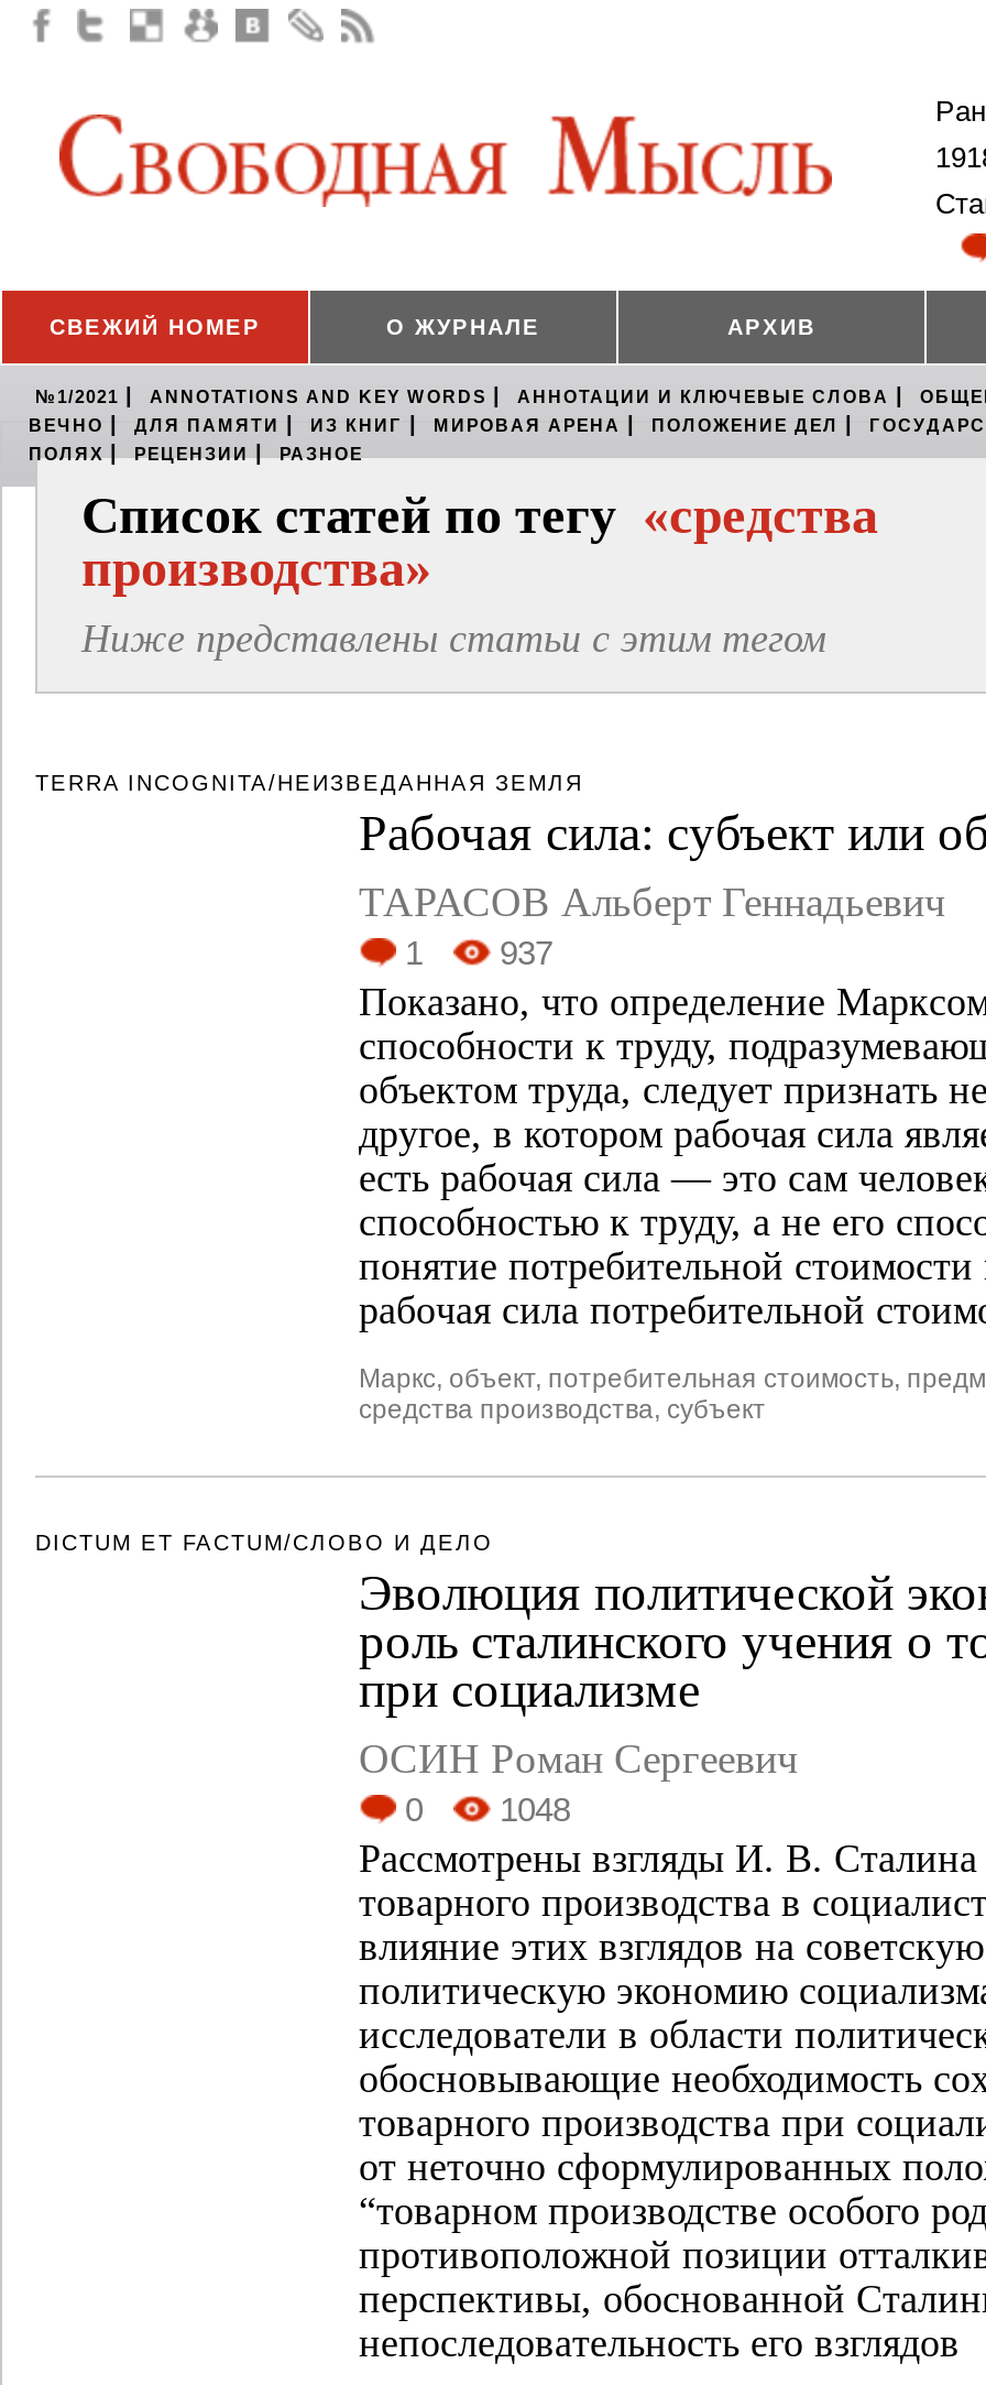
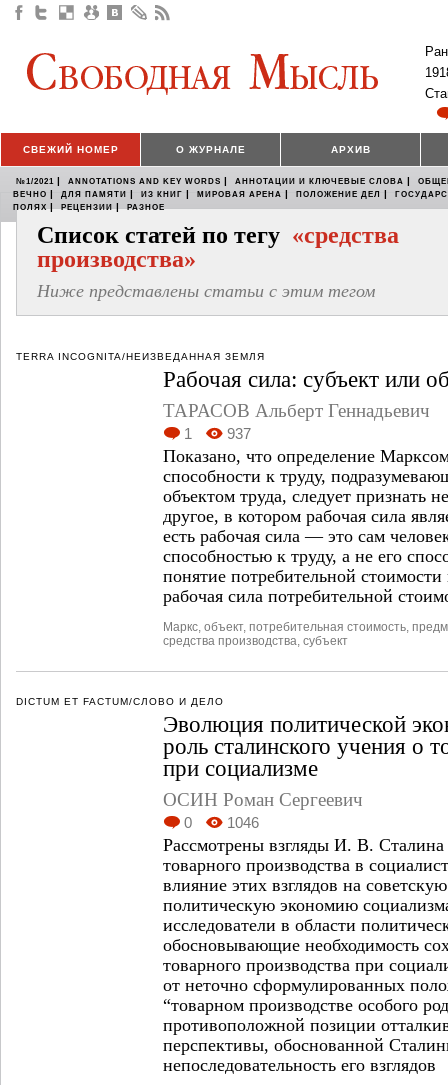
[500,1791,570,1828] 1048 -> [227,814,259,831] 1046

